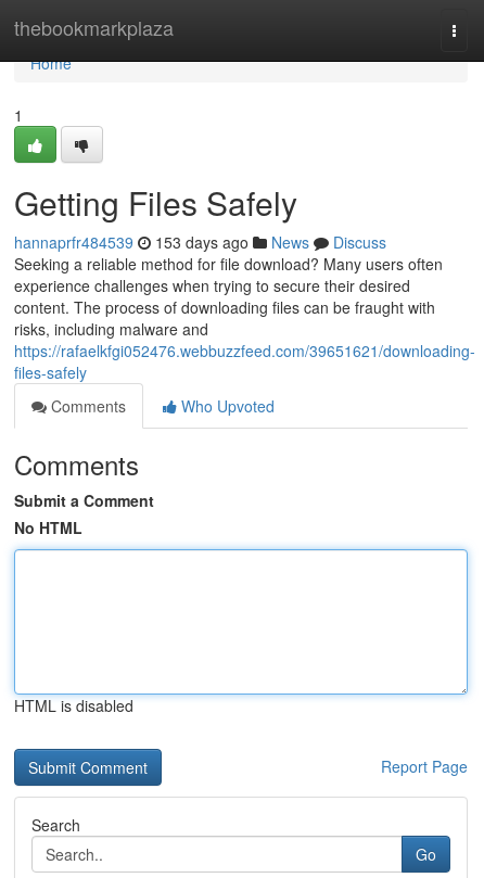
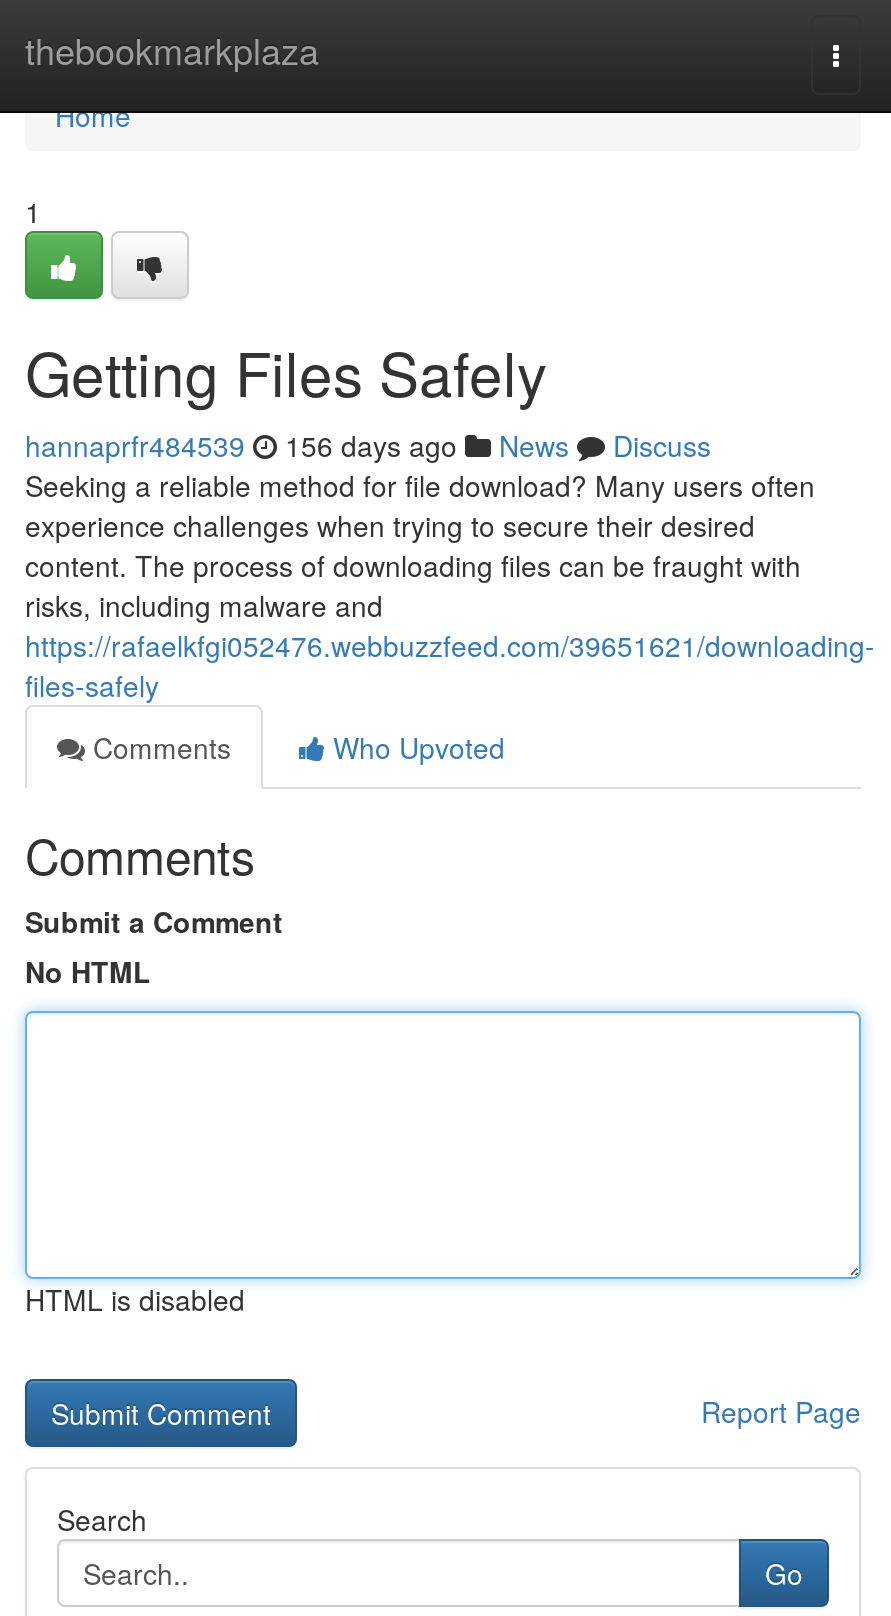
[14,231,386,253] hannaprfr484539 153 days ago News Discuss -> [25,425,711,465] hannaprfr484539 156 days ago News Discuss

